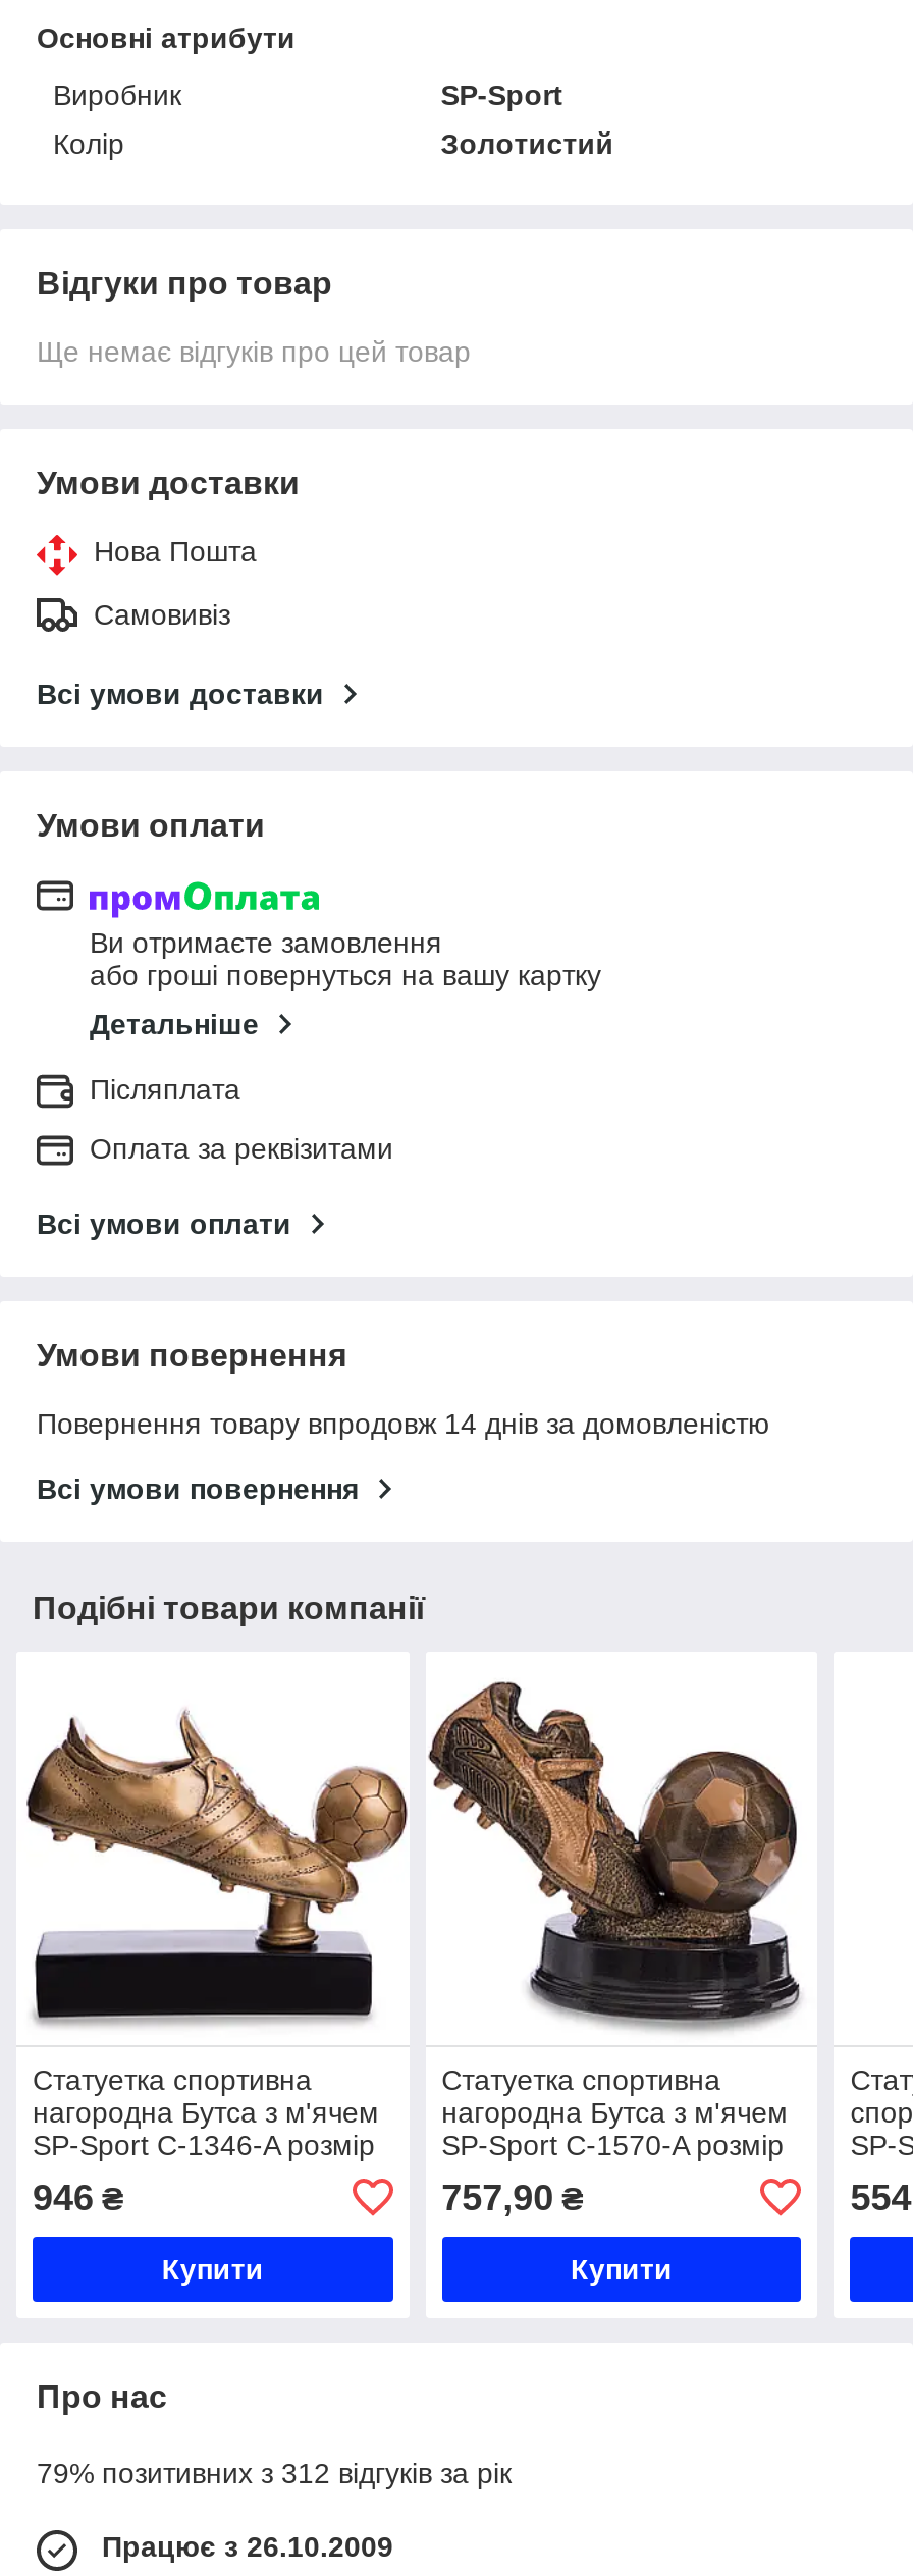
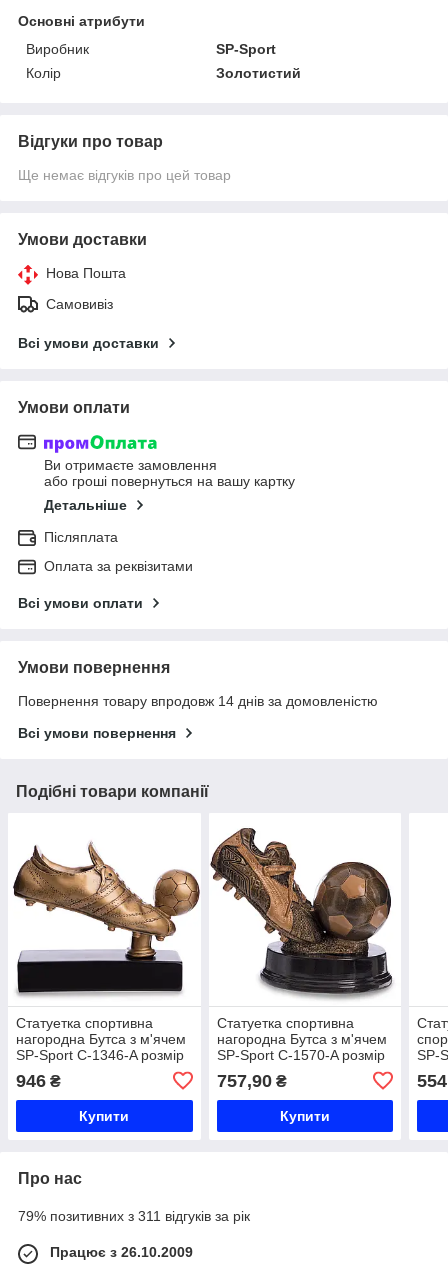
[37,2456,512,2489] 79% позитивних з 312 відгуків за рік -> [18,1208,250,1224] 79% позитивних з 311 відгуків за рік

